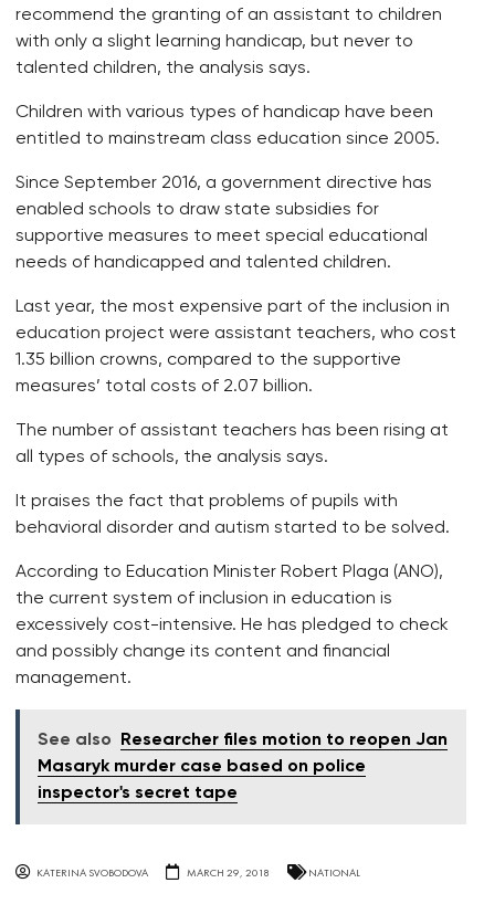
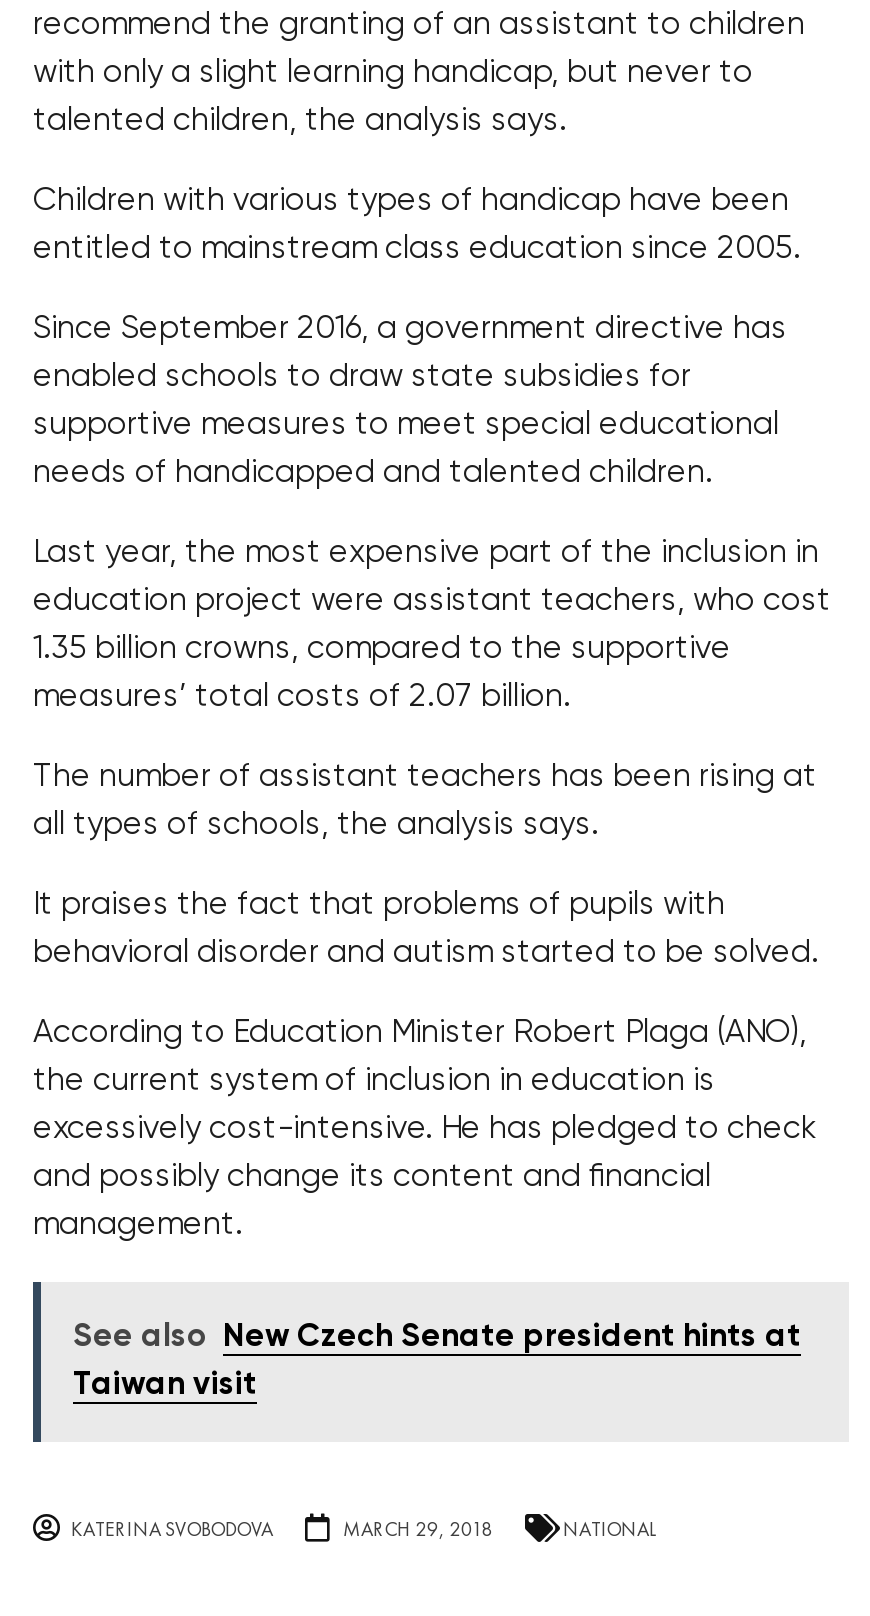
[38,731,448,802] See also Researcher files motion to reopen Jan | Masaryk murder case based on police | inspector's secret tape -> [73,1321,801,1401] See also New Czech Senate president hints at | Taiwan visit

